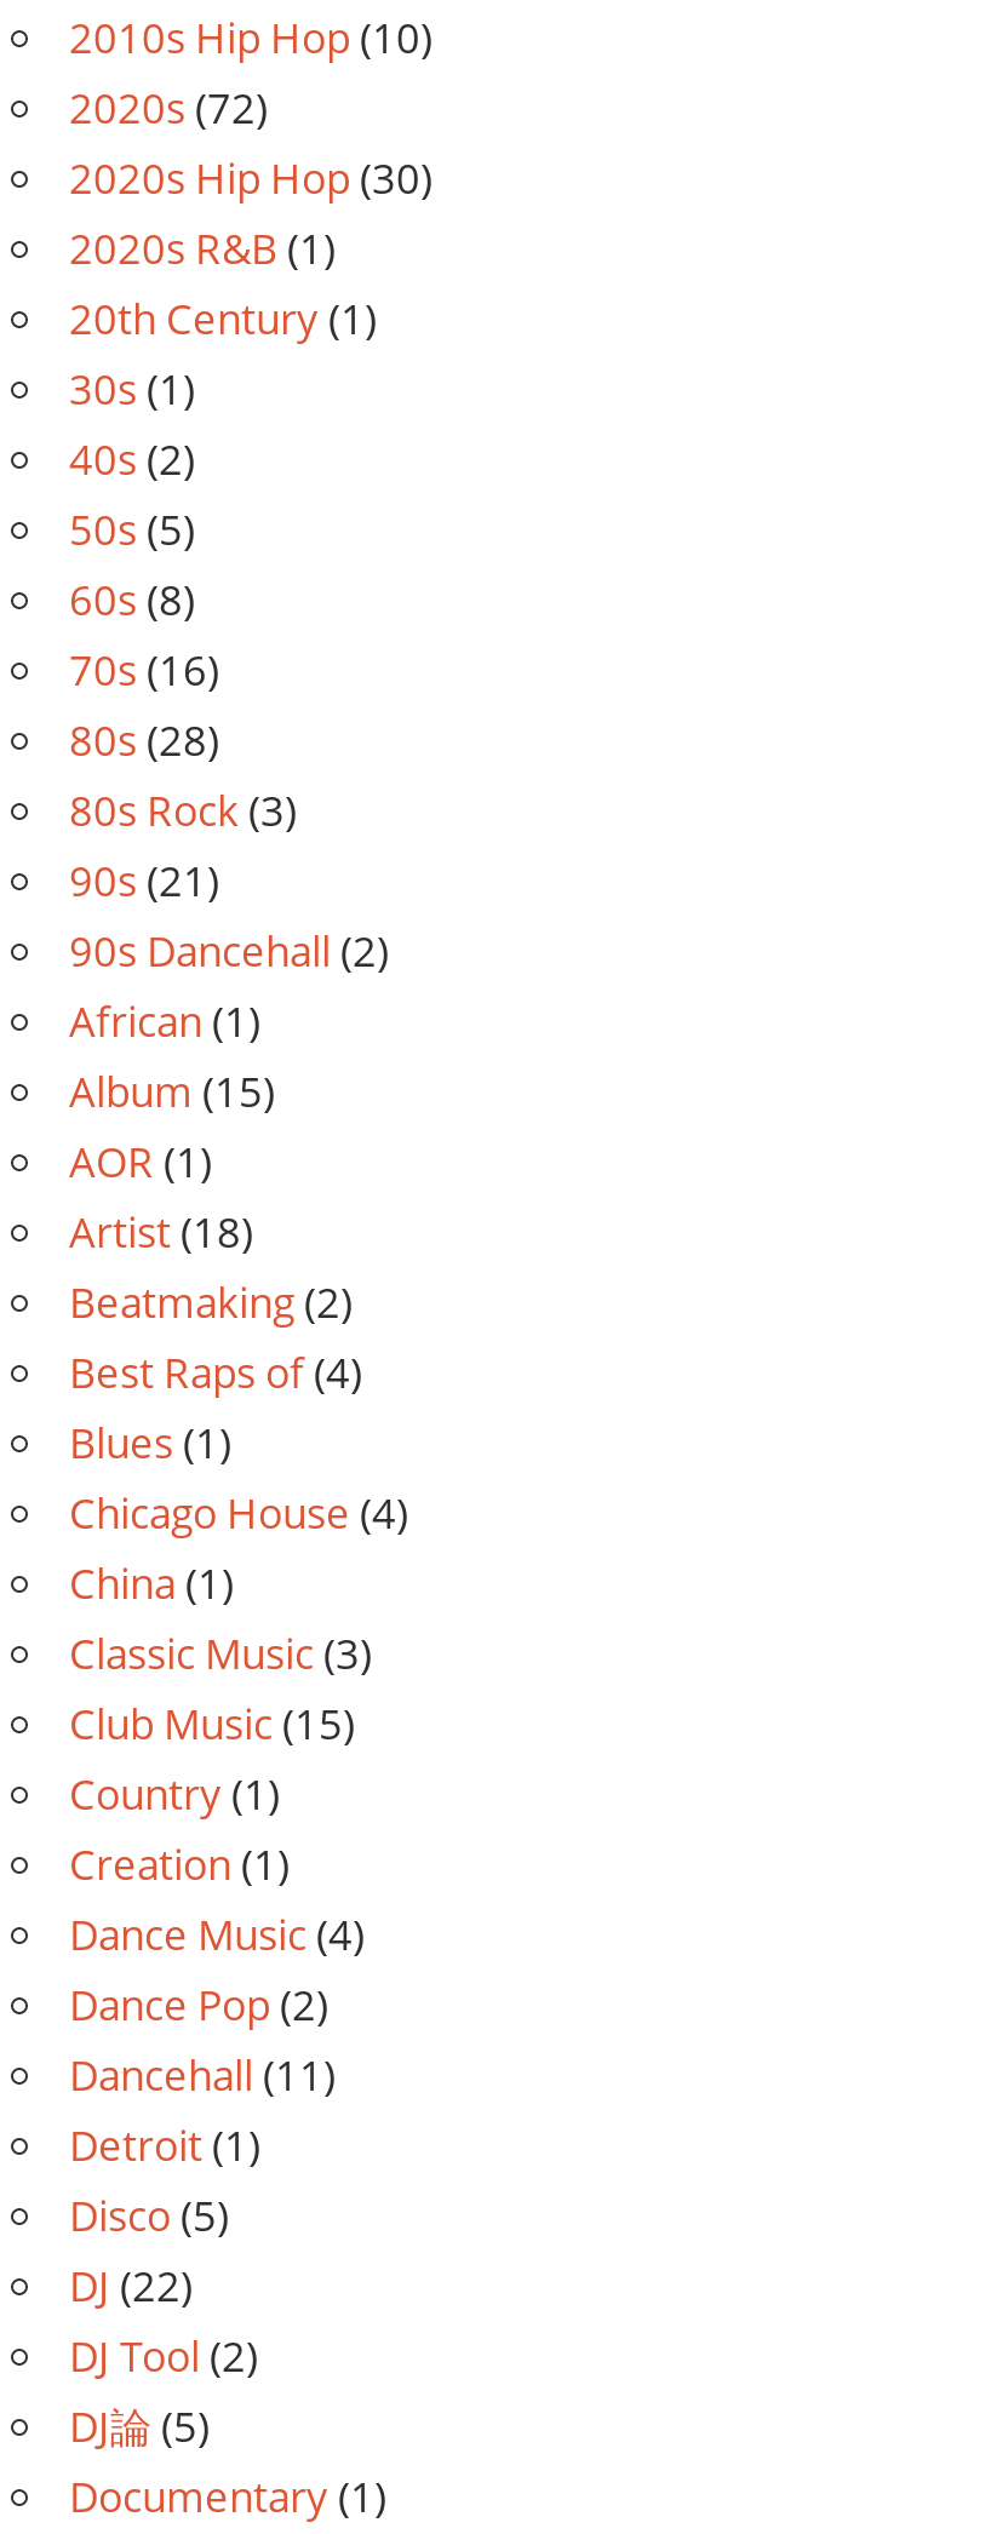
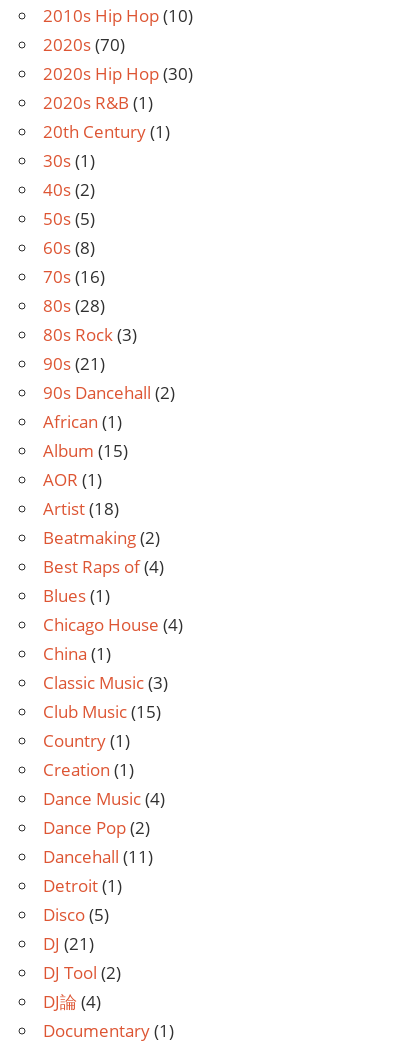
[69,80,268,135] 2020s (72) -> [42,33,124,56] 2020s (70)
[69,2258,193,2313] DJ (22) -> [42,932,93,955] DJ (21)
[69,2398,210,2454] DJ論(5) -> [42,990,100,1013] DJ論(4)

